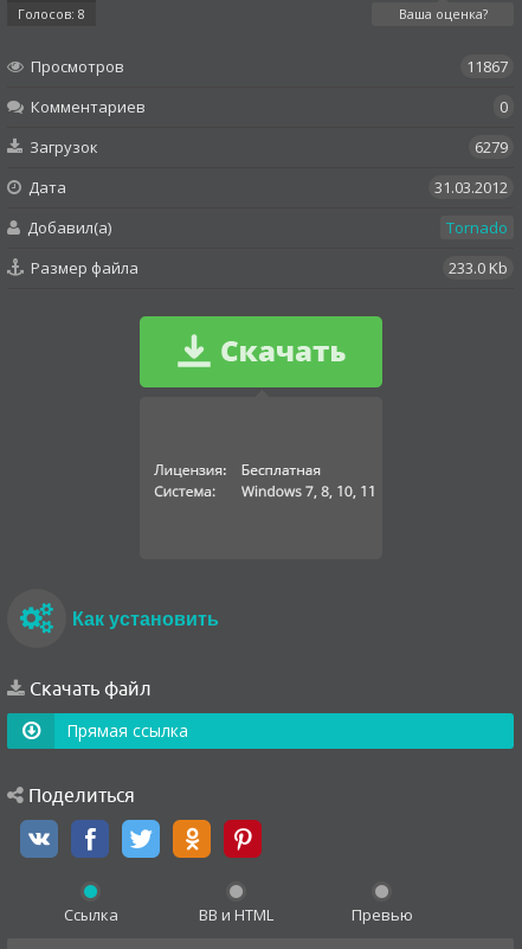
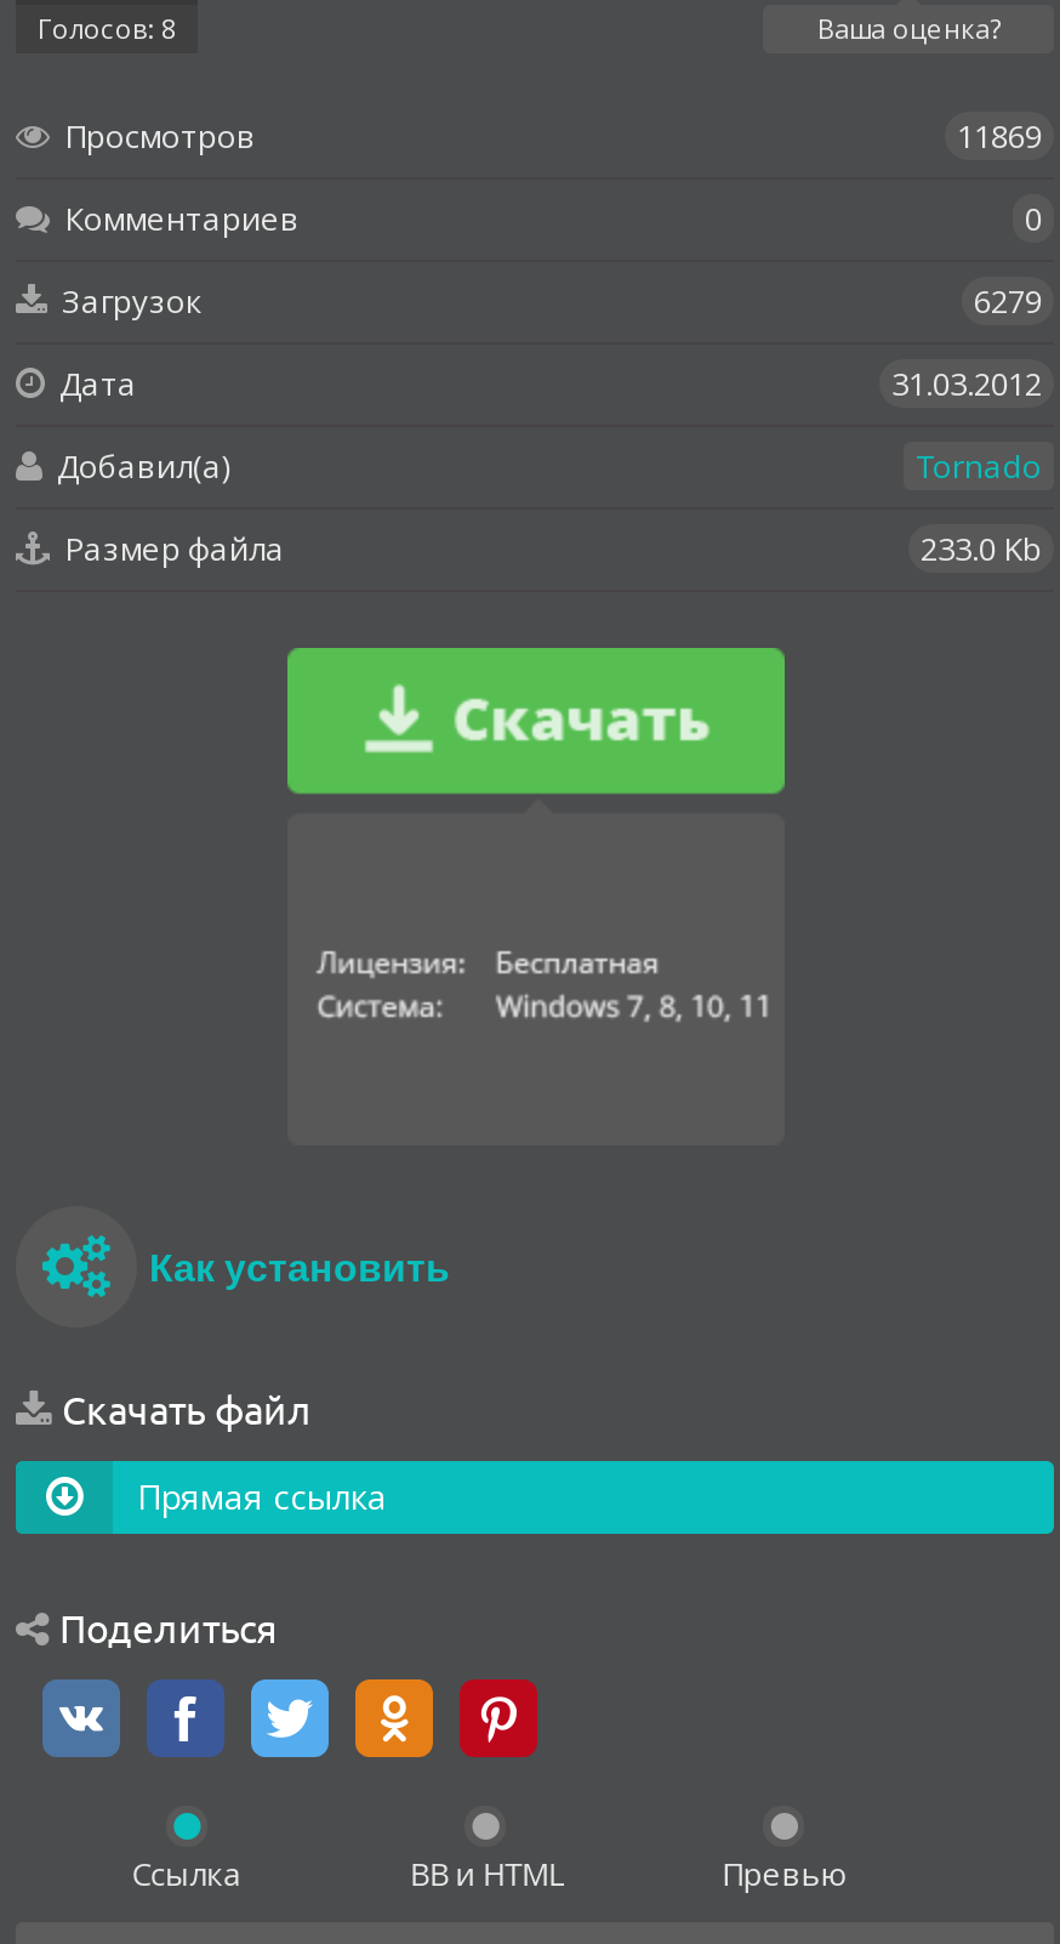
[466,55,508,76] 11867 -> [957,113,1042,157] 11869

